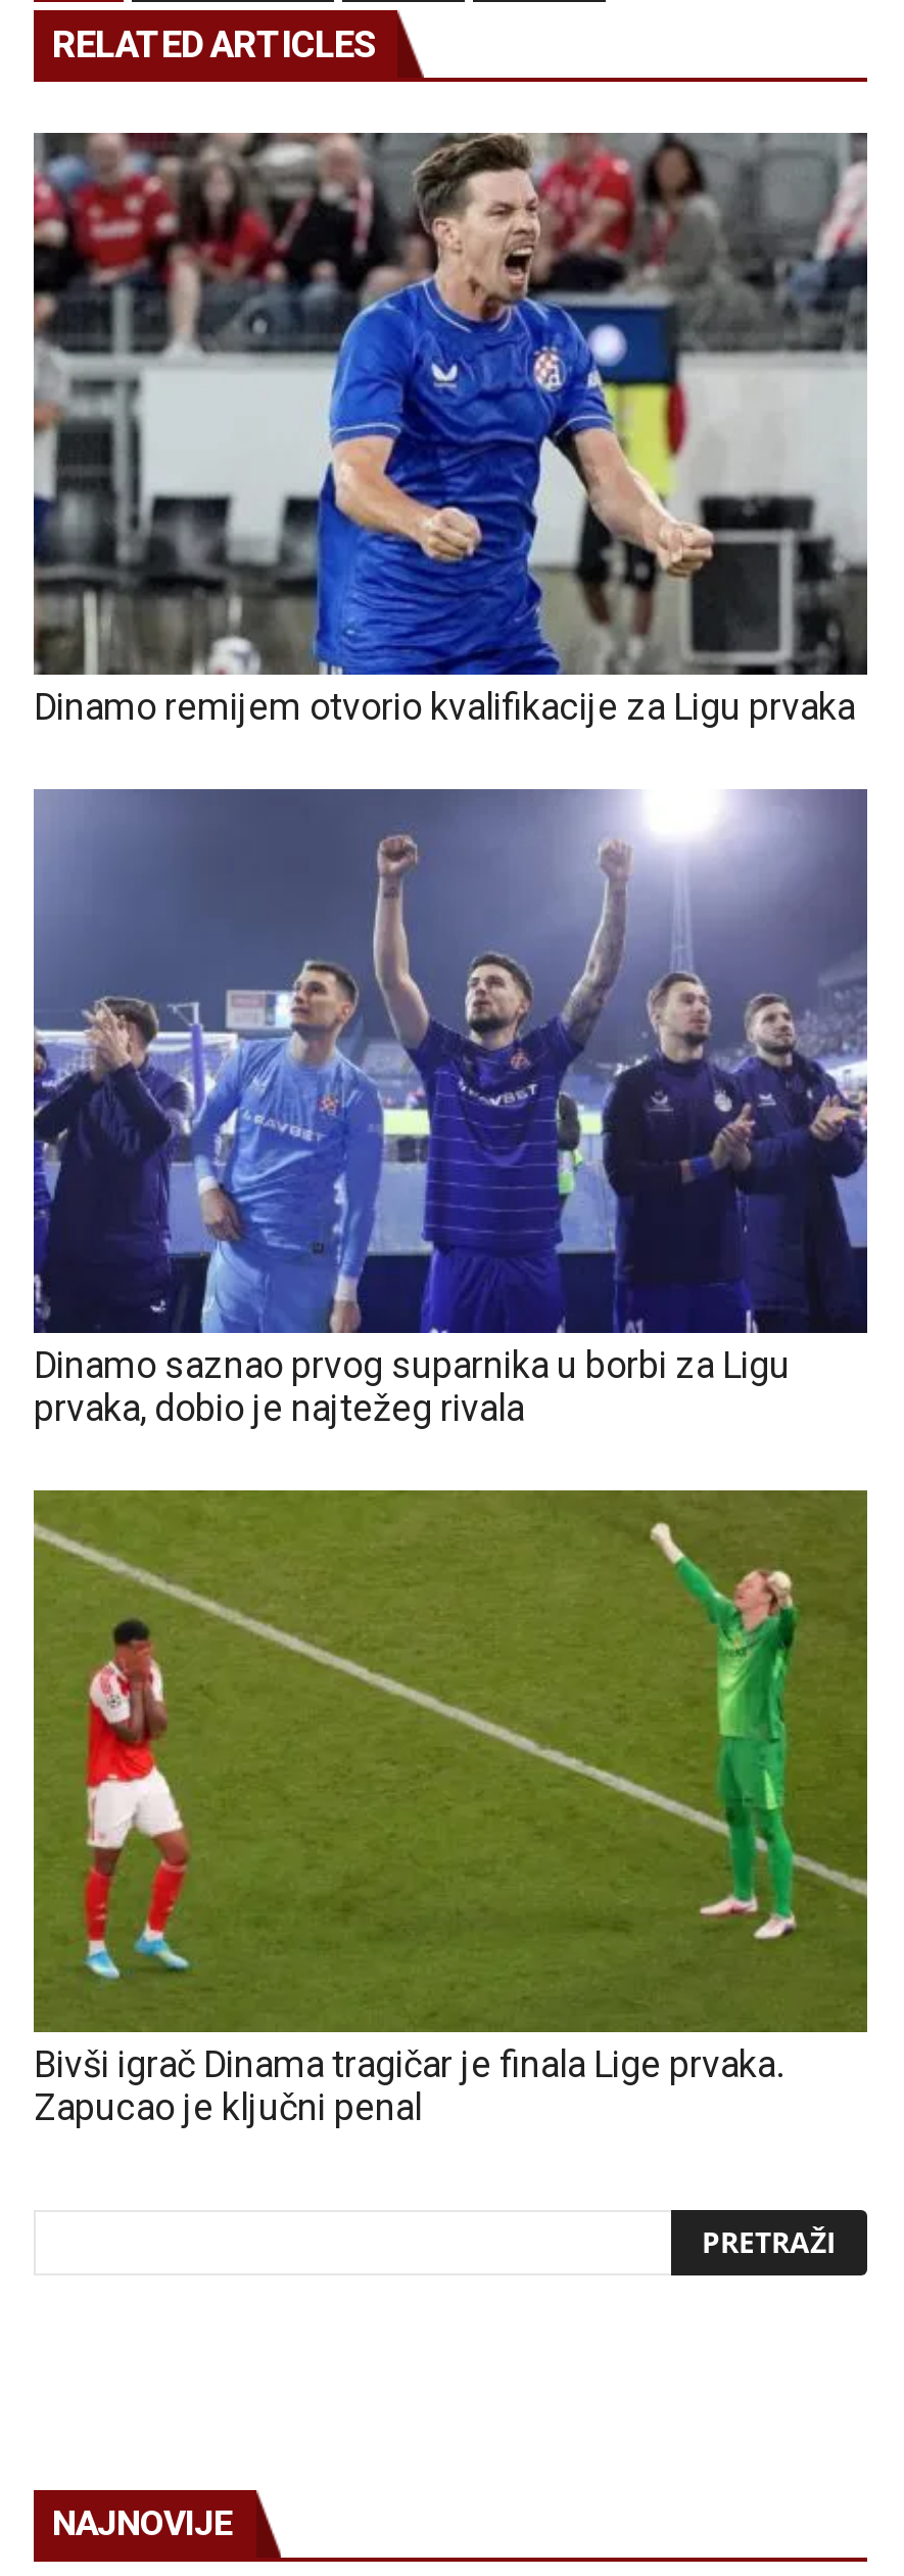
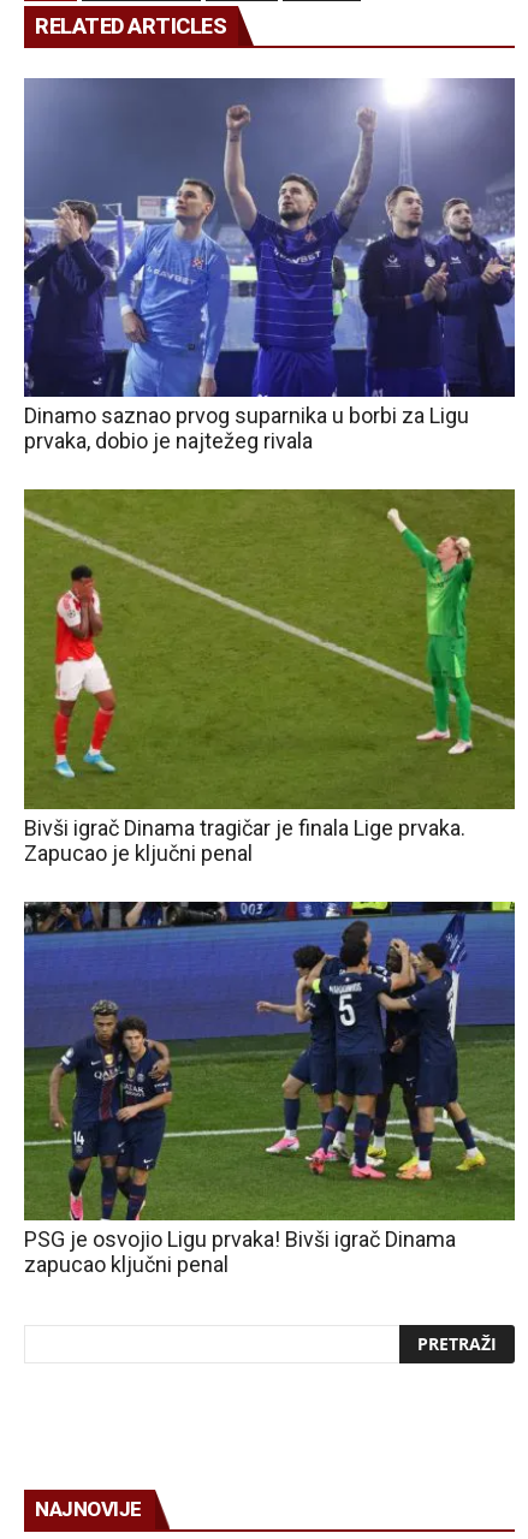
[32,131,869,729] [image] | Dinamo remijem otvorio kvalifikacije za Ligu prvaka -> none
moved [30,787,871,2128] -> [22,77,517,865]: [image] | Dinamo saznao prvog suparnika u borbi za Ligu | prvaka, dobio je najtežeg rivala | Bivši igrač Dinama tragičar je finala Lige prvaka. | Zapucao je ključni penal
none -> [23,901,516,1277] [image] | PSG je osvojio Ligu prvaka! Bivši igrač Dinama | zapucao ključni penal

